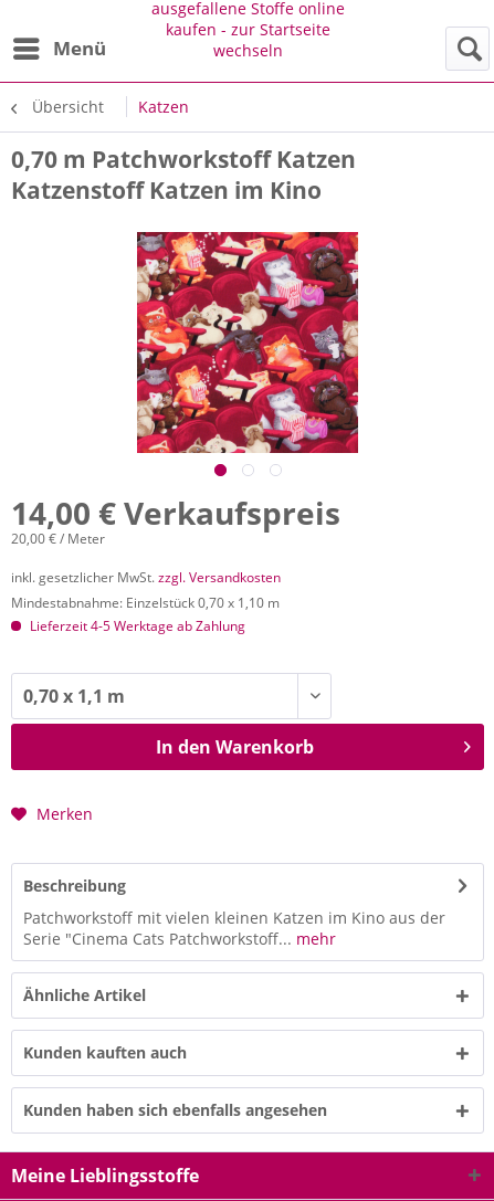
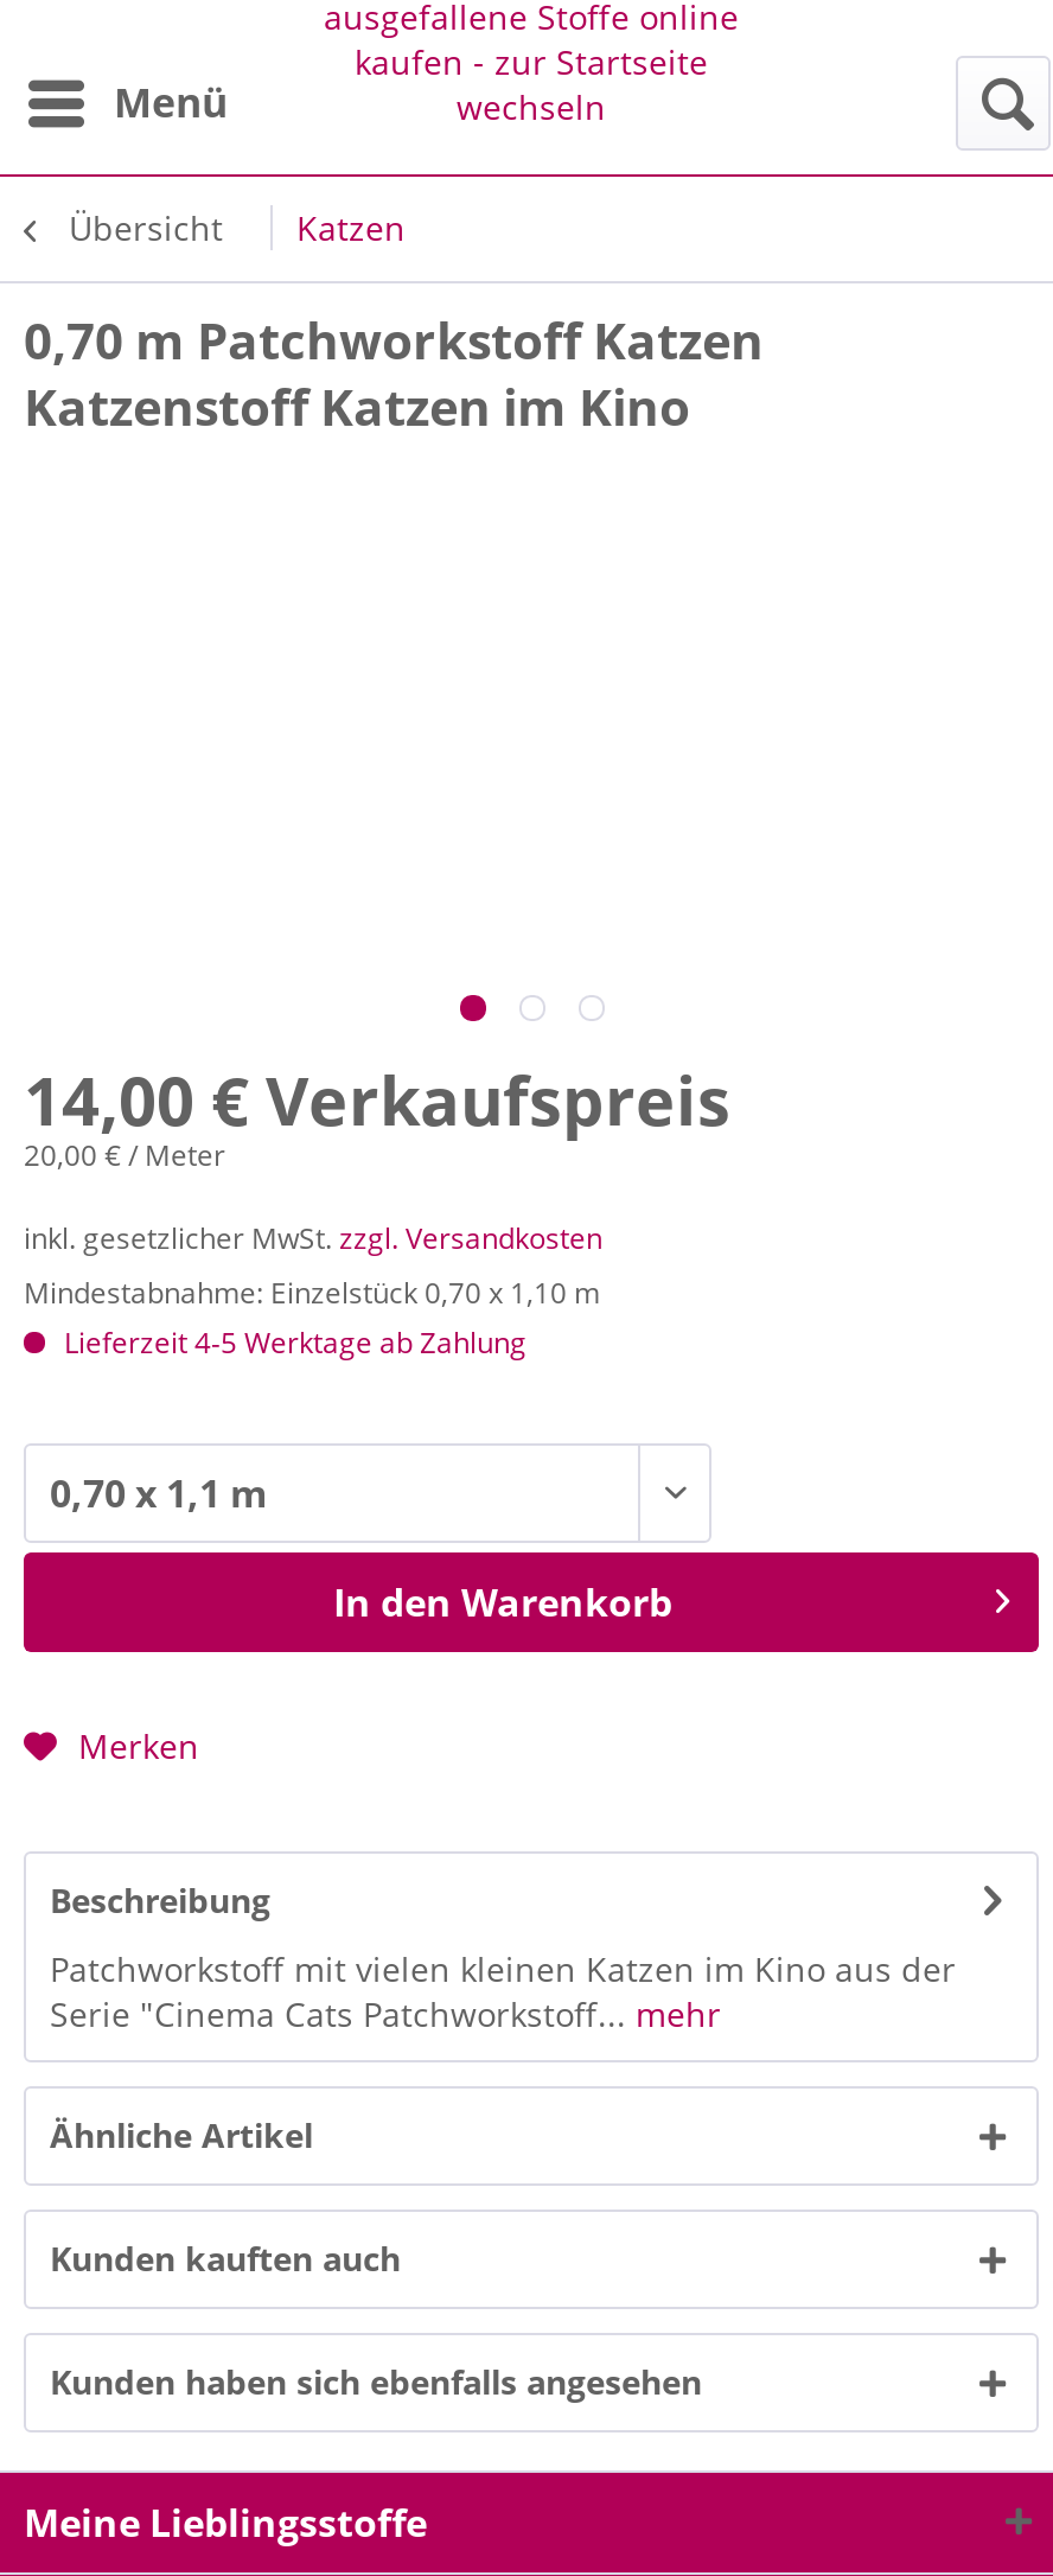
[136,231,359,454] [image] -> none

